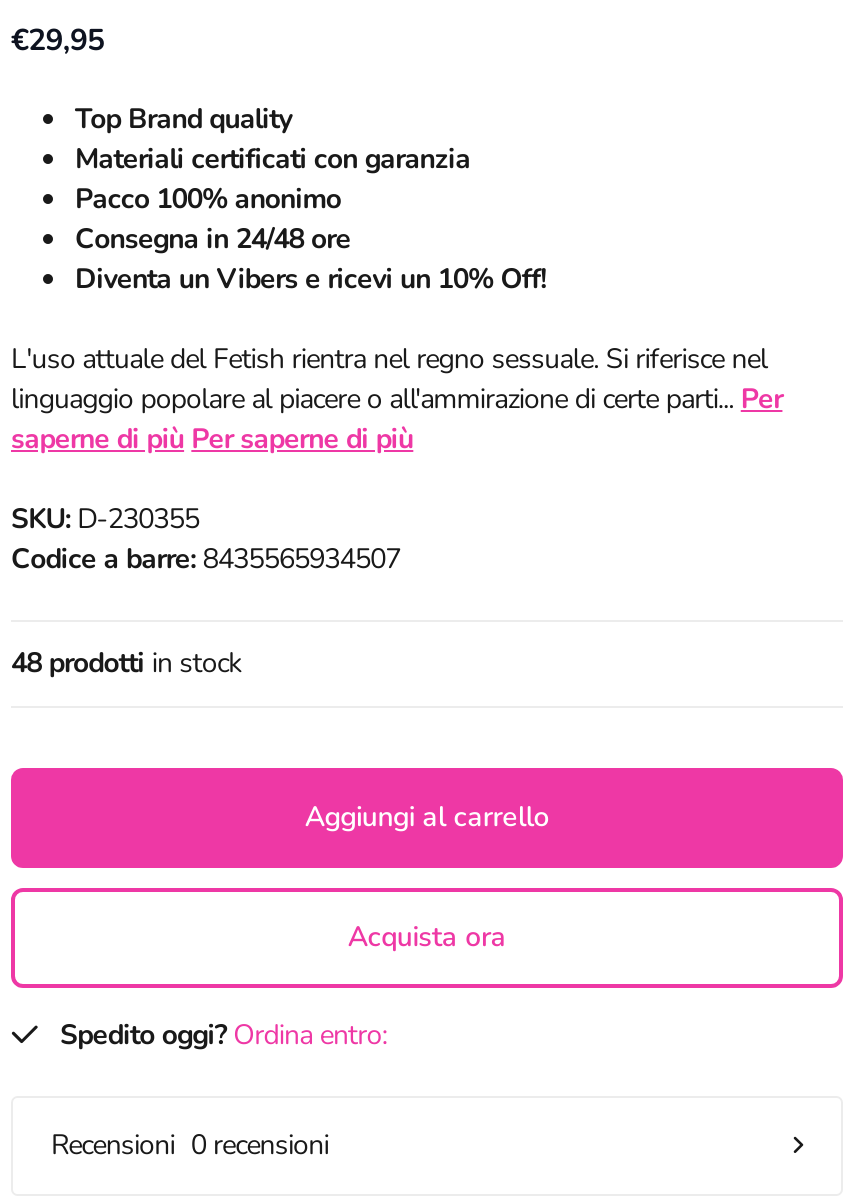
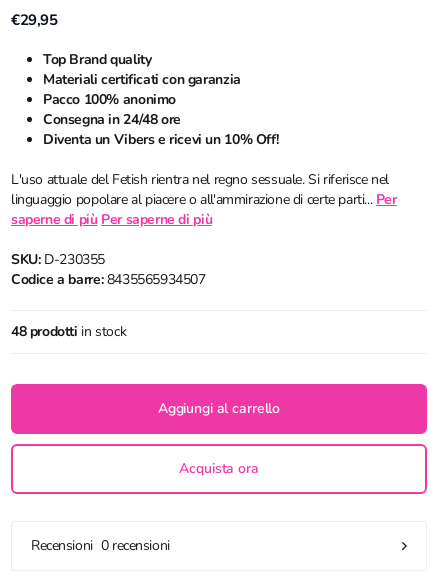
[60,1016,387,1054] Spedito oggi? Ordina entro: -> none

